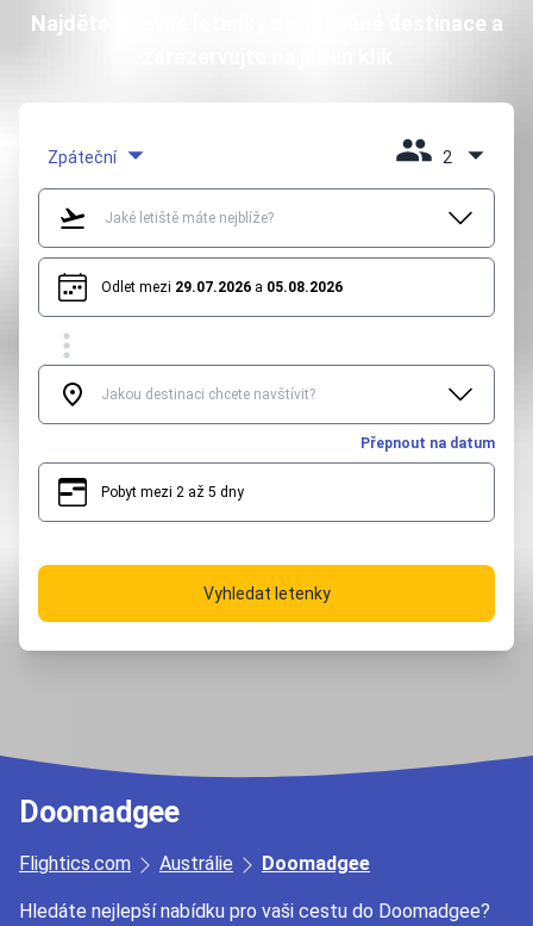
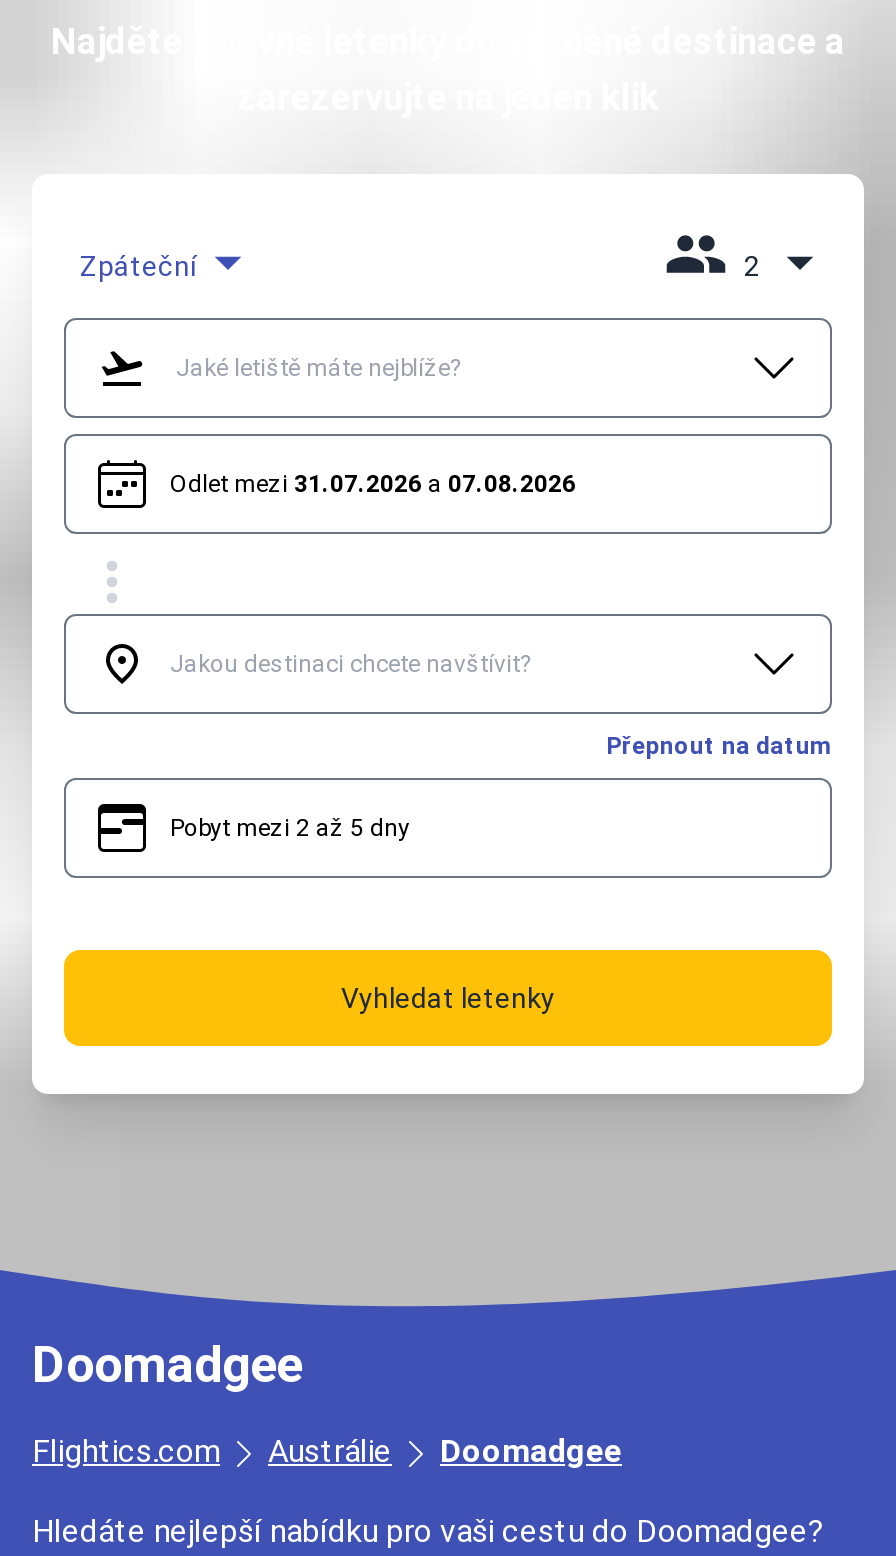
[101,279,343,296] Odlet mezi 29.07.2026 a 05.08.2026 -> [170,470,576,498] Odlet mezi 31.07.2026 a 07.08.2026

